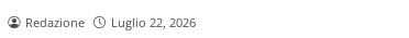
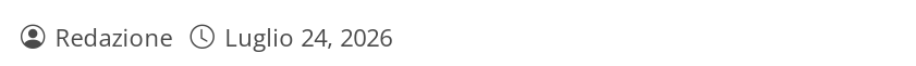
[25,14,195,30] Redazione Luglio 22, 2026 -> [55,20,392,53] Redazione Luglio 24, 2026

